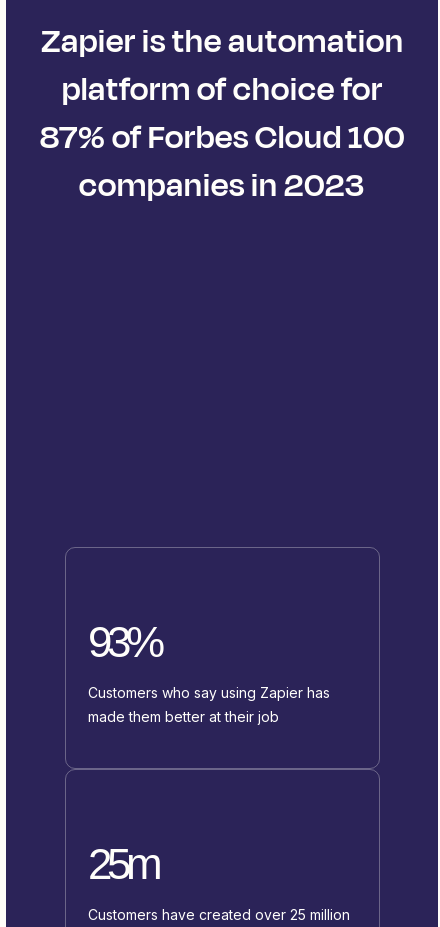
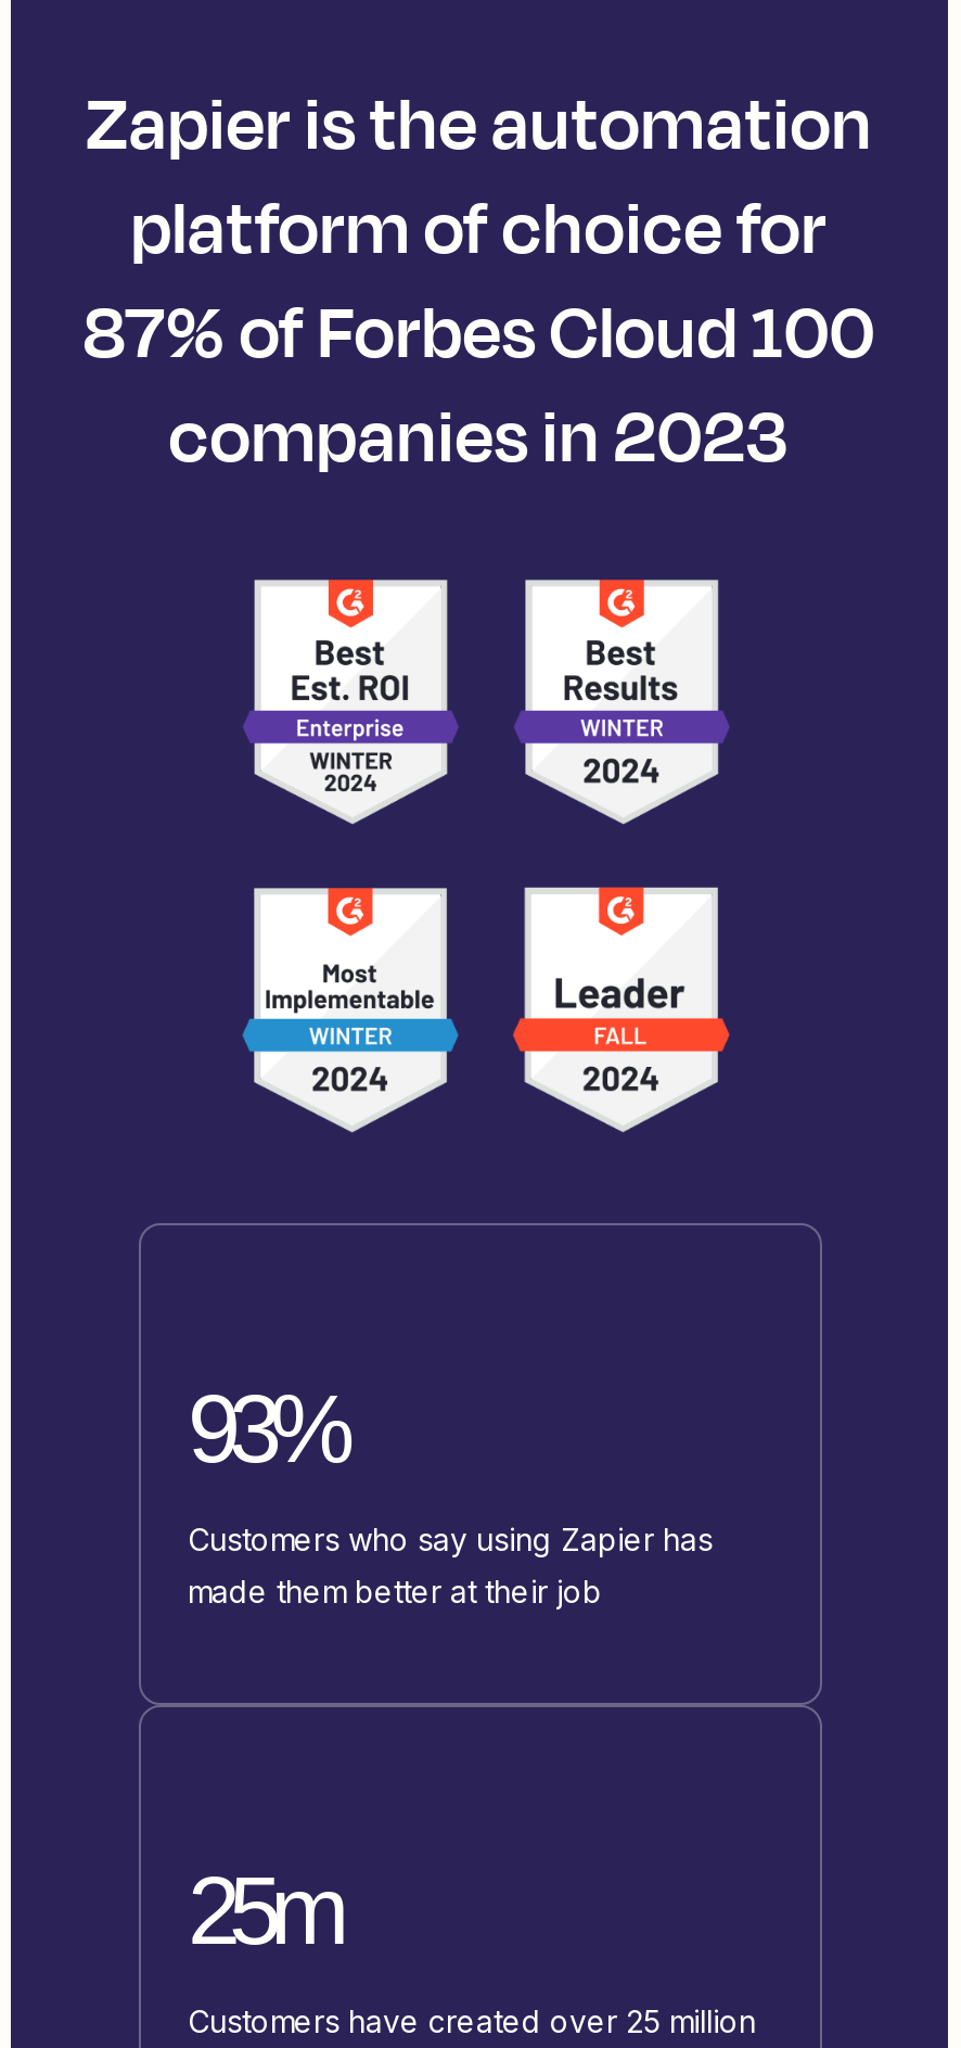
none -> [241,885,460,1134] [image]
none -> [243,576,458,826] [image]
none -> [512,885,731,1134] [image]
none -> [514,576,729,826] [image]

